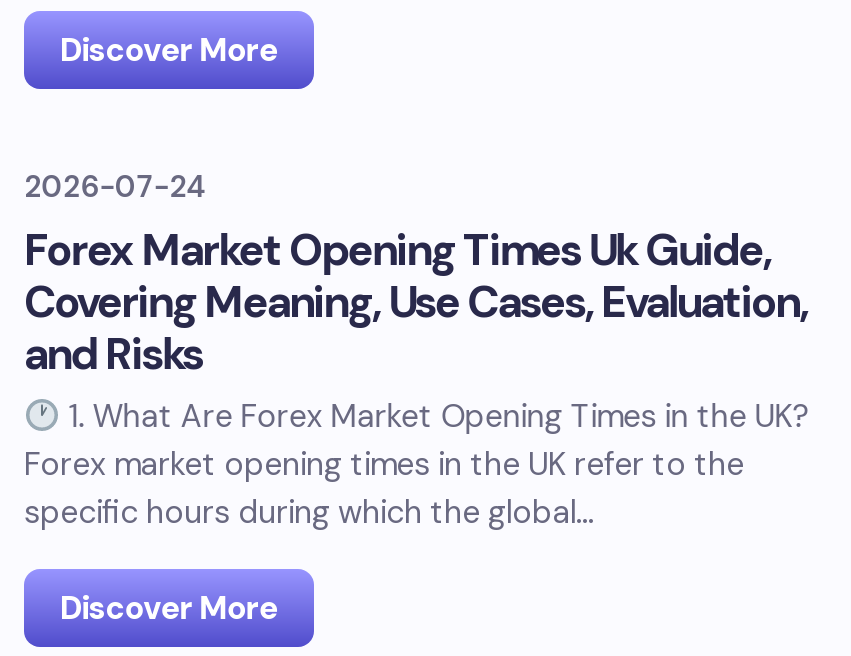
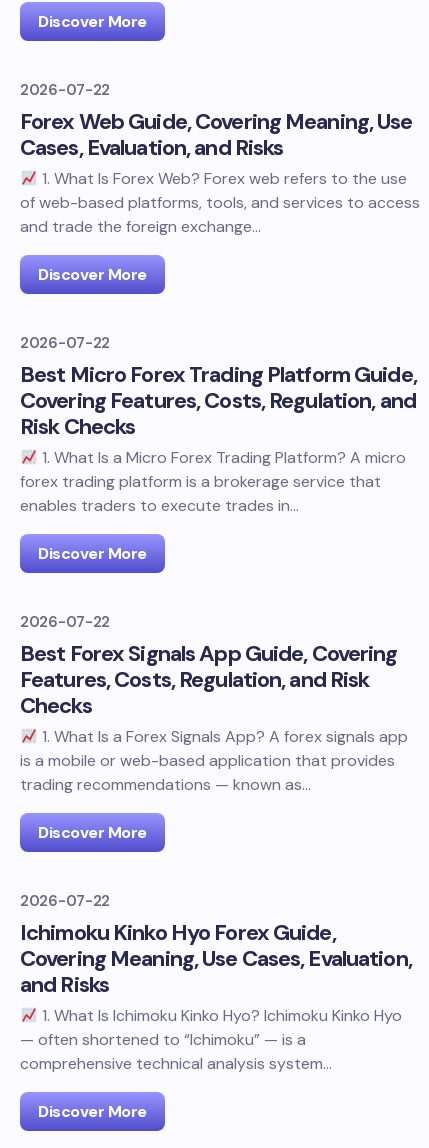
[24,167,771,279] 2026-07-24 | Forex Market Opening Times Uk Guide, -> [20,80,420,947] 2026-07-22 | Forex Web Guide, Covering Meaning, Use | Cases, Evaluation, and Risks | 1. What Is Forex Web? Forex web refers to the use | of web-based platforms, tools, and services to access | and trade the foreign exchange… | Discover More | 2026-07-22 | Best Micro Forex Trading Platform Guide, | Covering Features, Costs, Regulation, and | Risk Checks | 1. What Is a Micro Forex Trading Platform? A micro | forex trading platform is a brokerage service that | enables traders to execute trades in… | Discover More | 2026-07-22 | Best Forex Signals App Guide, Covering | Features, Costs, Regulation, and Risk | Checks | 1. What Is a Forex Signals App? A forex signals app | is a mobile or web-based application that provides | trading recommendations — known as… | Discover More | 2026-07-22 | Ichimoku Kinko Hyo Forex Guide,
[24,395,810,533] 1. What Are Forex Market Opening Times in the UK? | Forex market opening times in the UK refer to the | specific hours during which the global… -> [20,1005,402,1074] 1. What Is Ichimoku Kinko Hyo? Ichimoku Kinko Hyo | — often shortened to “Ichimoku” — is a | comprehensive technical analysis system…

